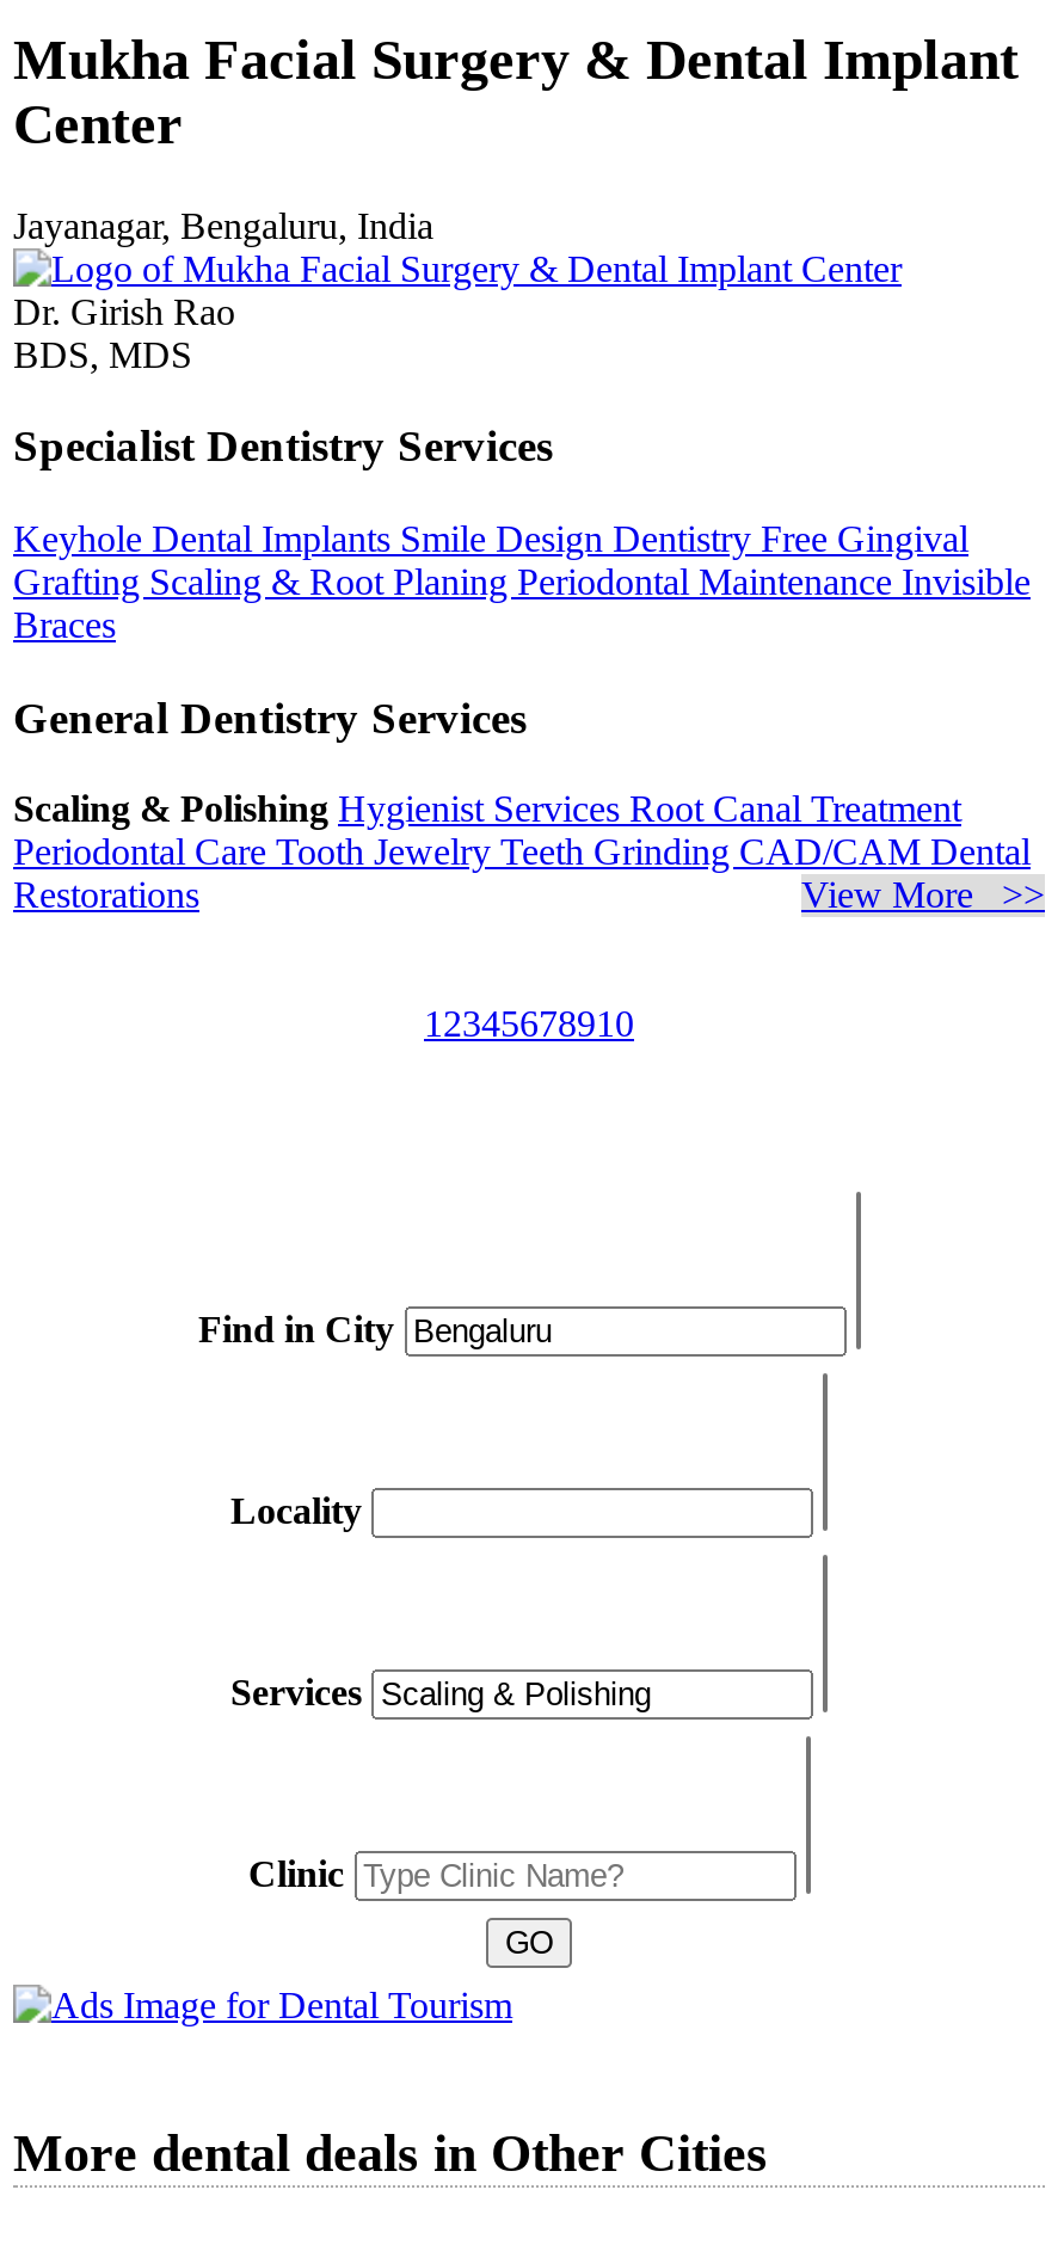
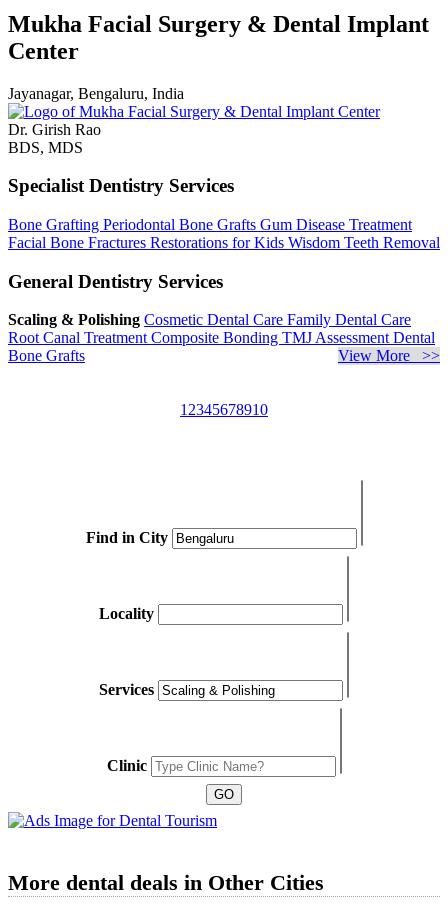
[13,518,1031,645] Keyhole Dental Implants Smile Design Dentistry Free Gingival | Grafting Scaling & Root Planing Periodontal MaintenanceInvisible | Braces -> [8,216,440,251] Bone Grafting Periodontal Bone Grafts Gum Disease Treatment | Facial Bone Fractures Restorations for Kids Wisdom Teeth Removal
[13,789,1031,916] Scaling & Polishing Hygienist Services Root Canal Treatment | Periodontal Care Tooth Jewelry Teeth Grinding CAD/CAM Dental | Restorations -> [8,311,435,364] Scaling & Polishing Cosmetic Dental Care Family Dental Care | Root Canal Treatment Composite Bonding TMJ Assessment Dental | Bone Grafts

